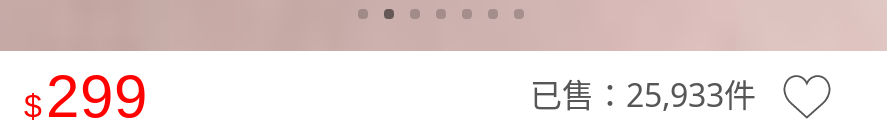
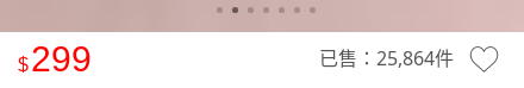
[530,73,756,117] 已售：25,933件 -> [319,45,454,71] 已售：25,864件

